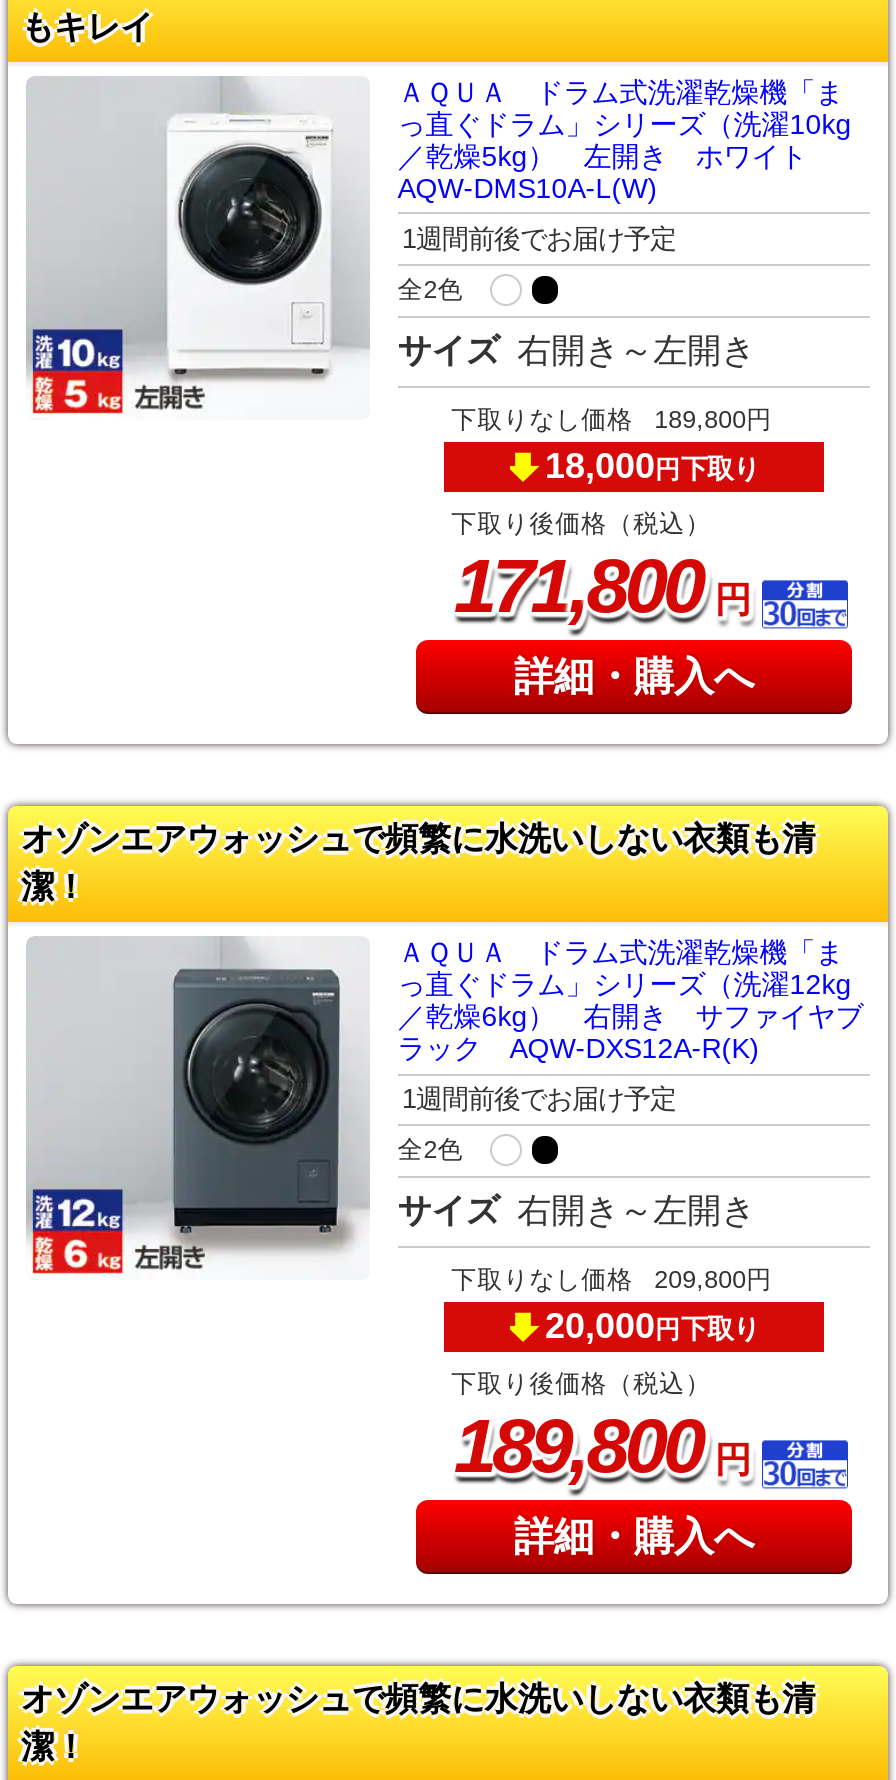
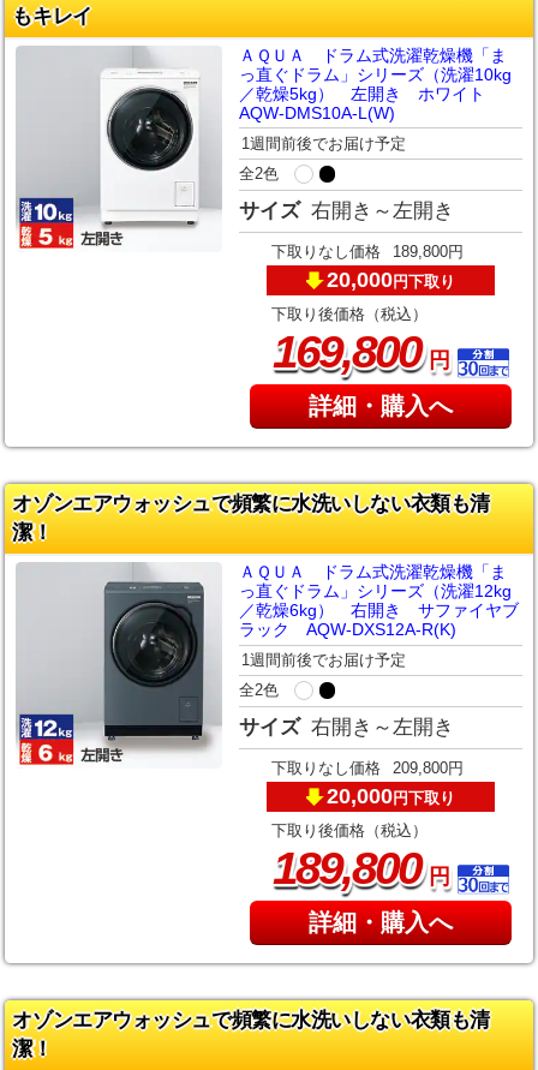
[545,445,759,485] 18,000円下取り -> [327,267,456,291] 20,000円下取り
[455,537,748,629] 171,800 円 -> [273,322,449,378] 169,800 円

